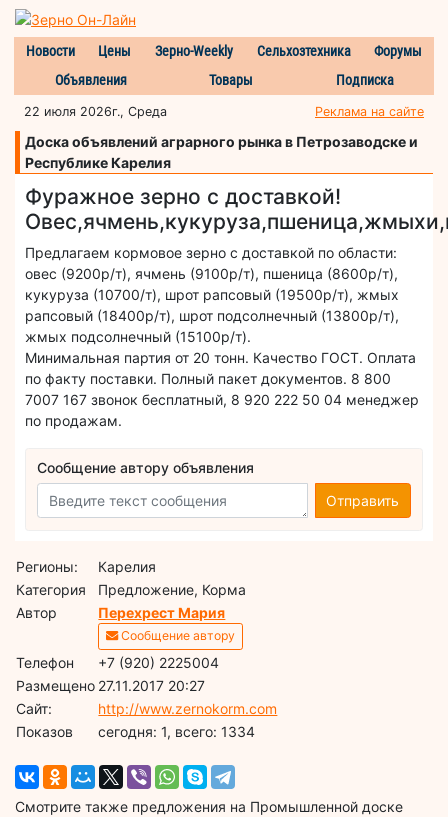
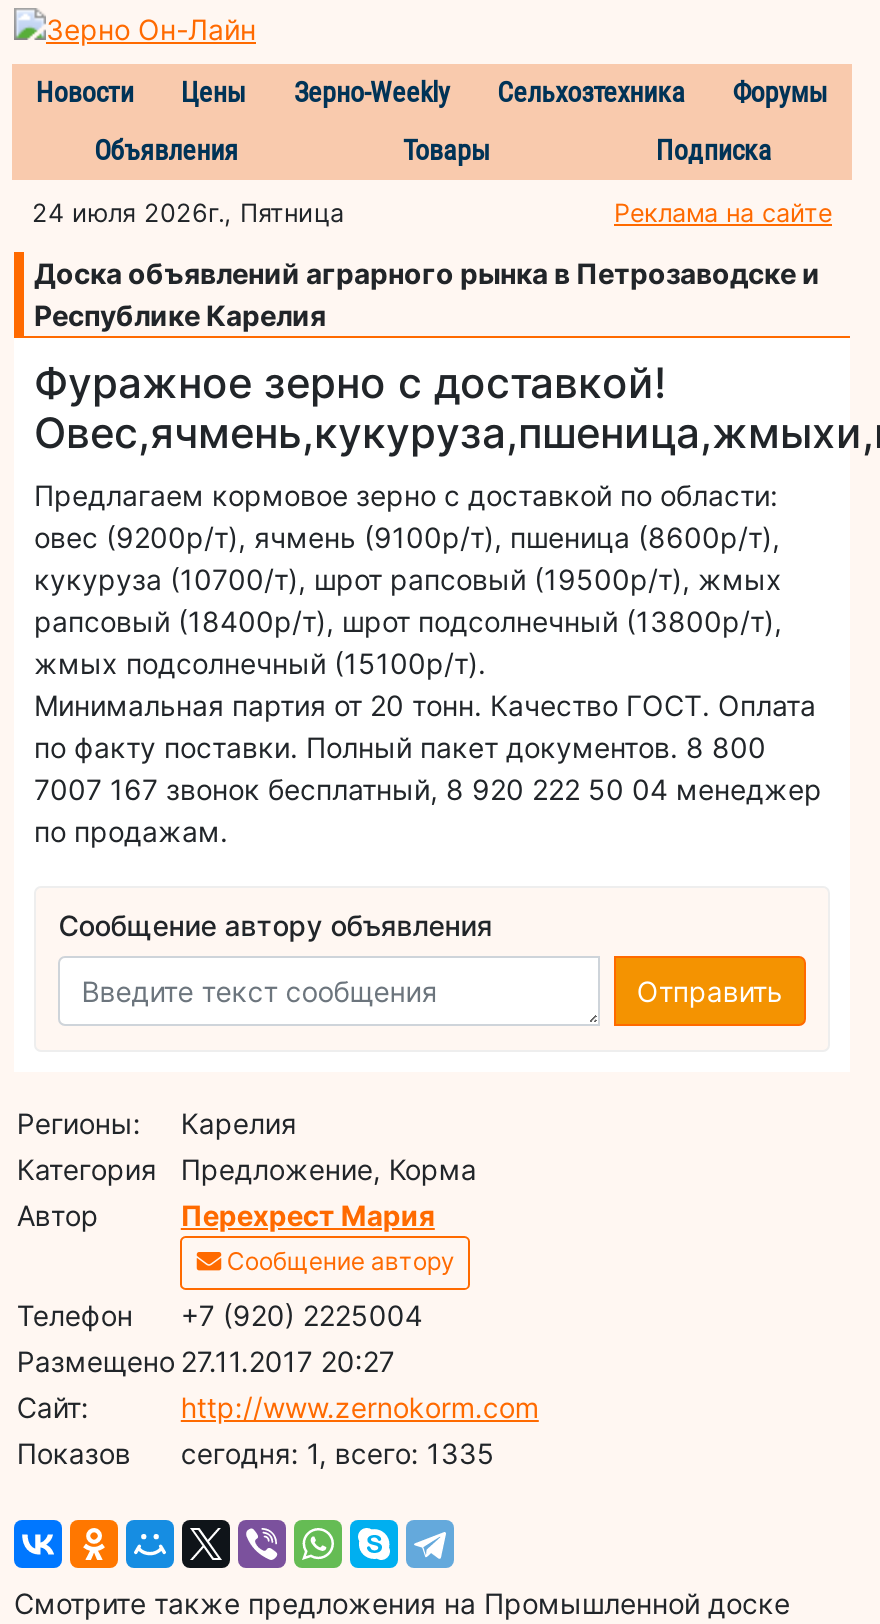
[24,104,167,119] 22 июля 2026г., Среда -> [32,197,344,227] 24 июля 2026г., Пятница
[98,723,255,740] cегодня: 1, всего: 1334 -> [181,1435,495,1469] cегодня: 1, всего: 1335

